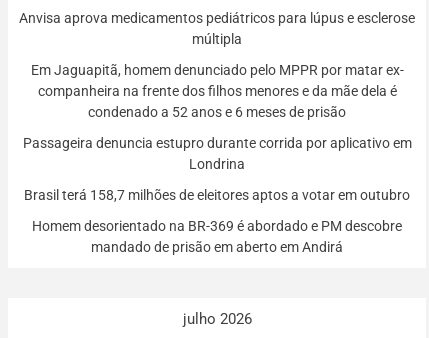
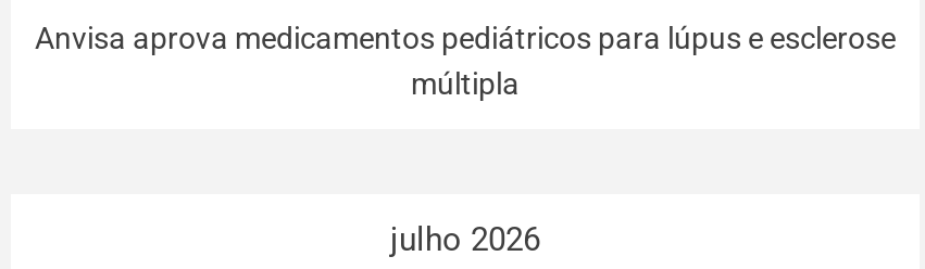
[22,62,411,255] Em Jaguapitã, homem denunciado pelo MPPR por matar ex- | companheira na frente dos filhos menores e da mãe dela é | condenado a 52 anos e 6 meses de prisão | Passageira denuncia estupro durante corrida por aplicativo em | Londrina | Brasil terá 158,7 milhões de eleitores aptos a votar em outubro | Homem desorientado na BR-369 é abordado e PM descobre | mandado de prisão em aberto em Andirá -> none

